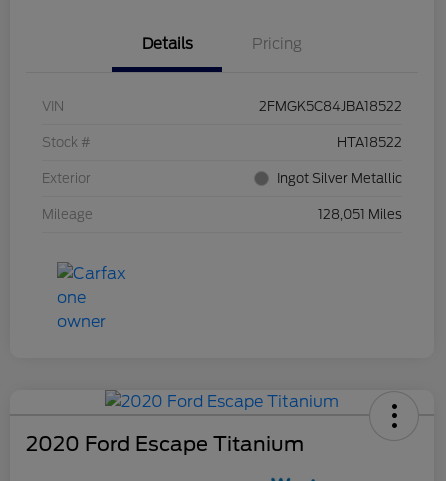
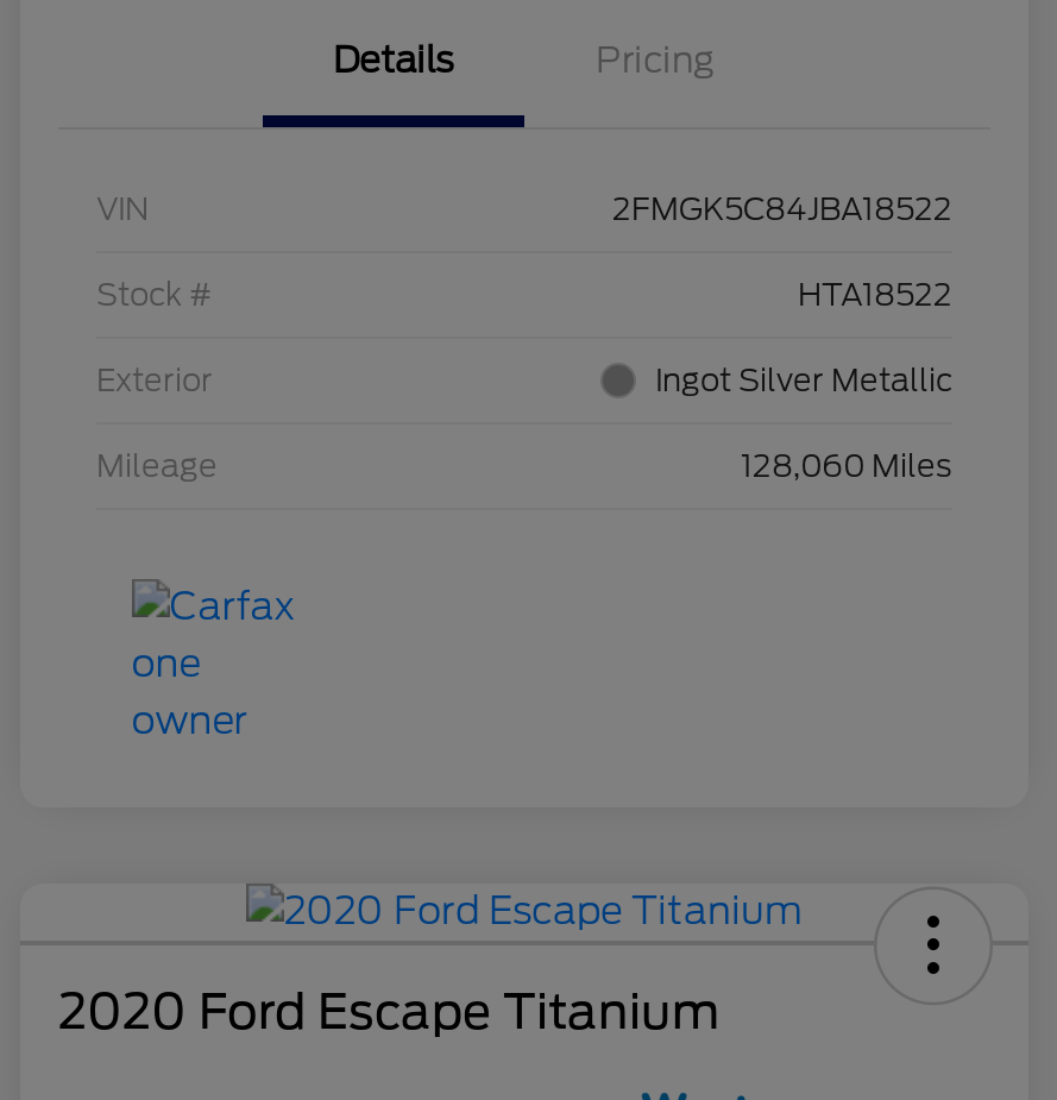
[318,207,402,222] 128,051 Miles -> [741,449,952,485] 128,060 Miles

